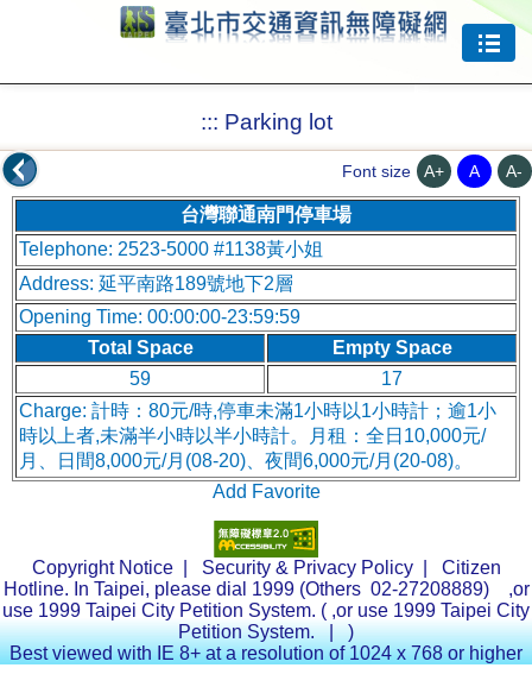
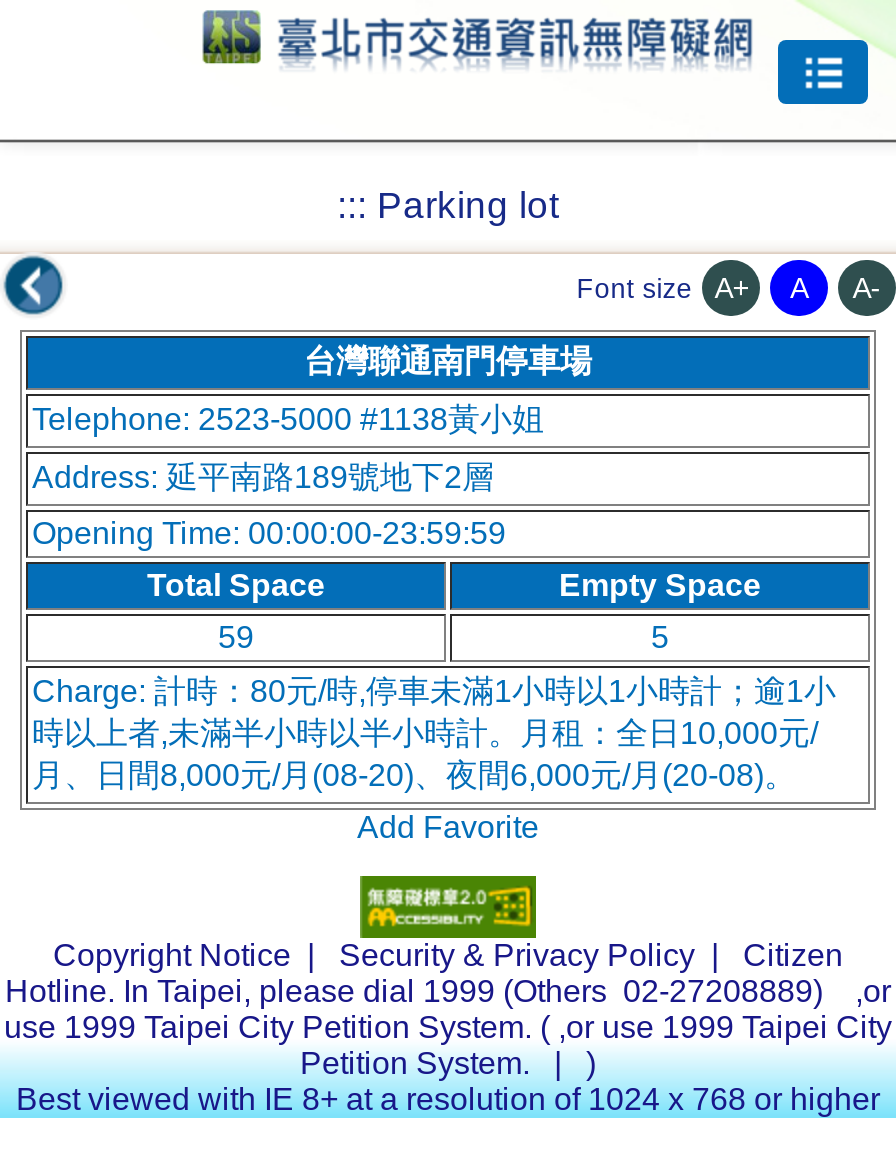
[381,368,403,389] 17 -> [651,620,669,654] 5

